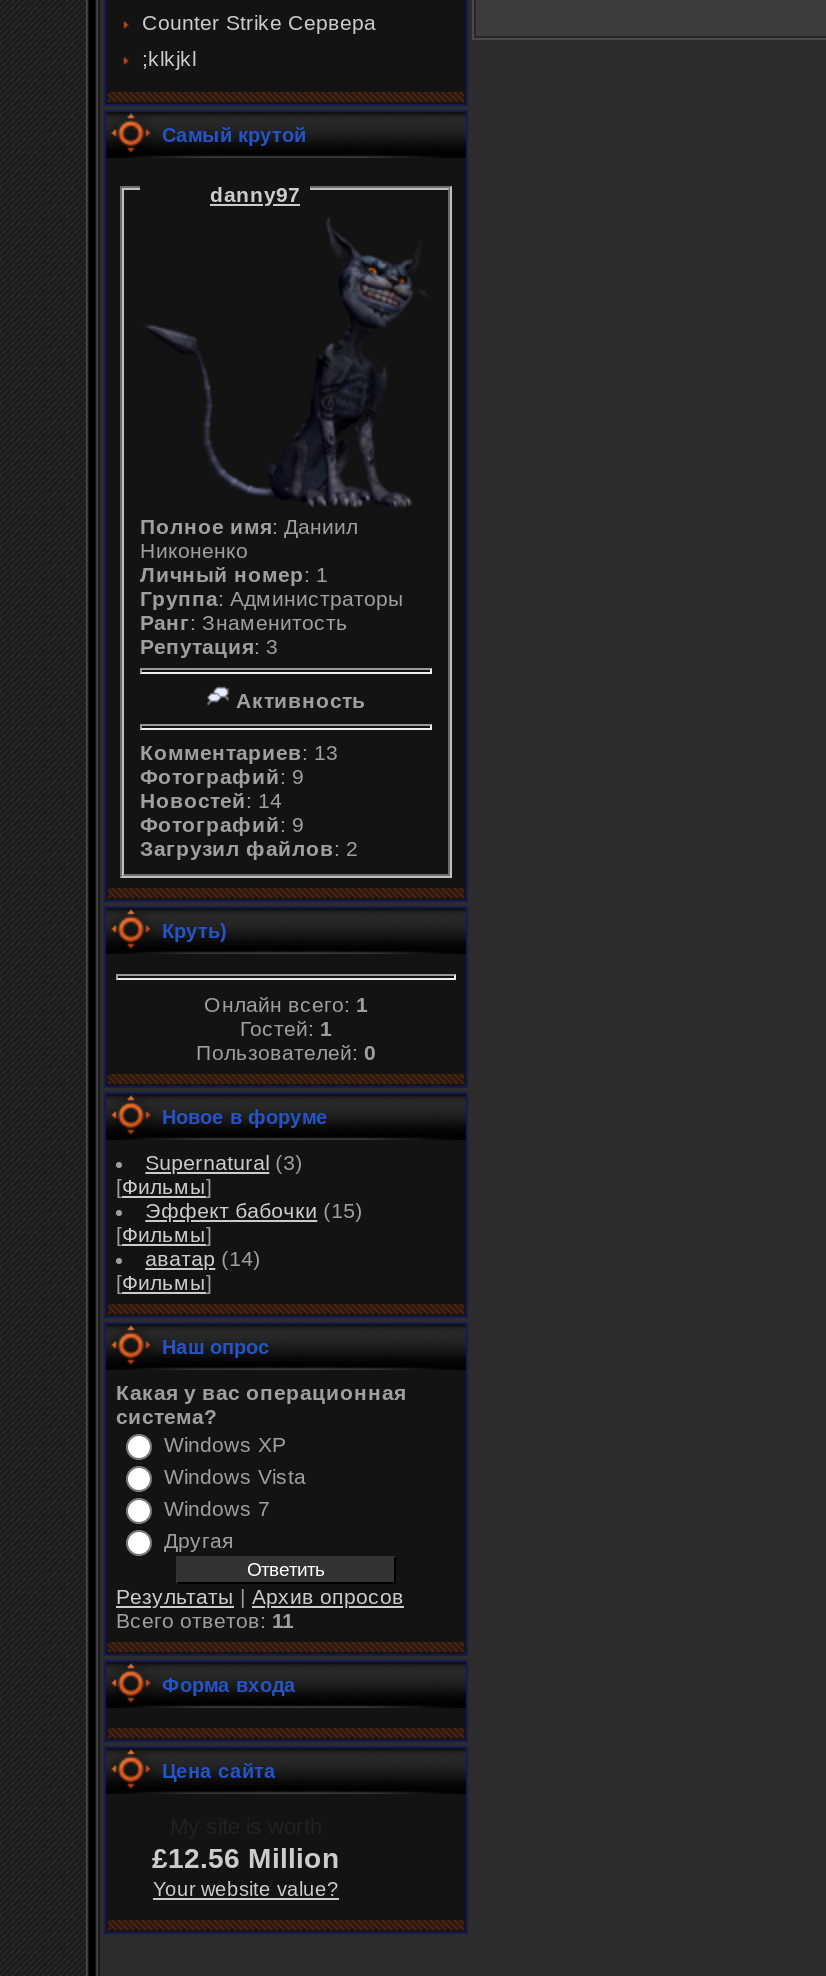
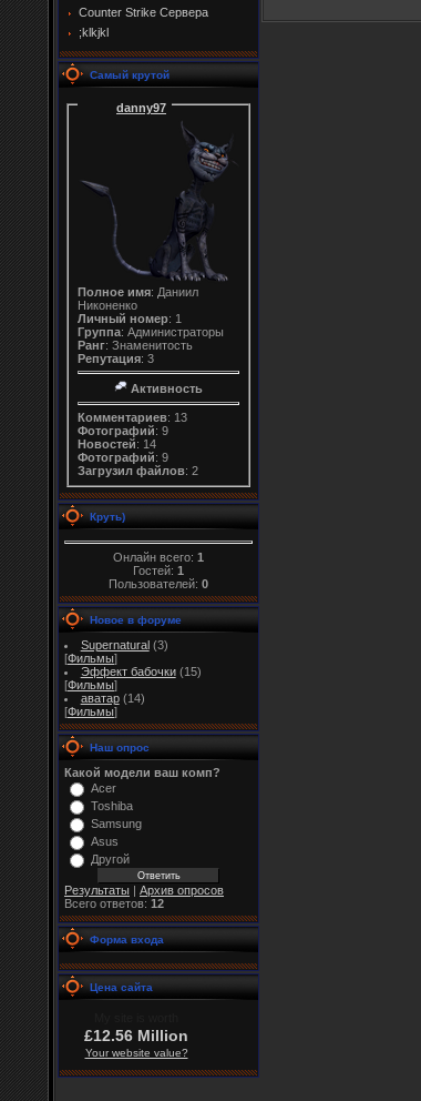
[116,1380,406,1552] Какая у вас операционная | система? | Windows XP | Windows Vista | Windows 7 | Другая -> [64,766,220,866] Какой модели ваш комп? | Acer | Toshiba | Samsung | Asus | Другой
[116,1608,294,1632] Всего ответов:11 -> [64,897,164,910] Всего ответов:12

